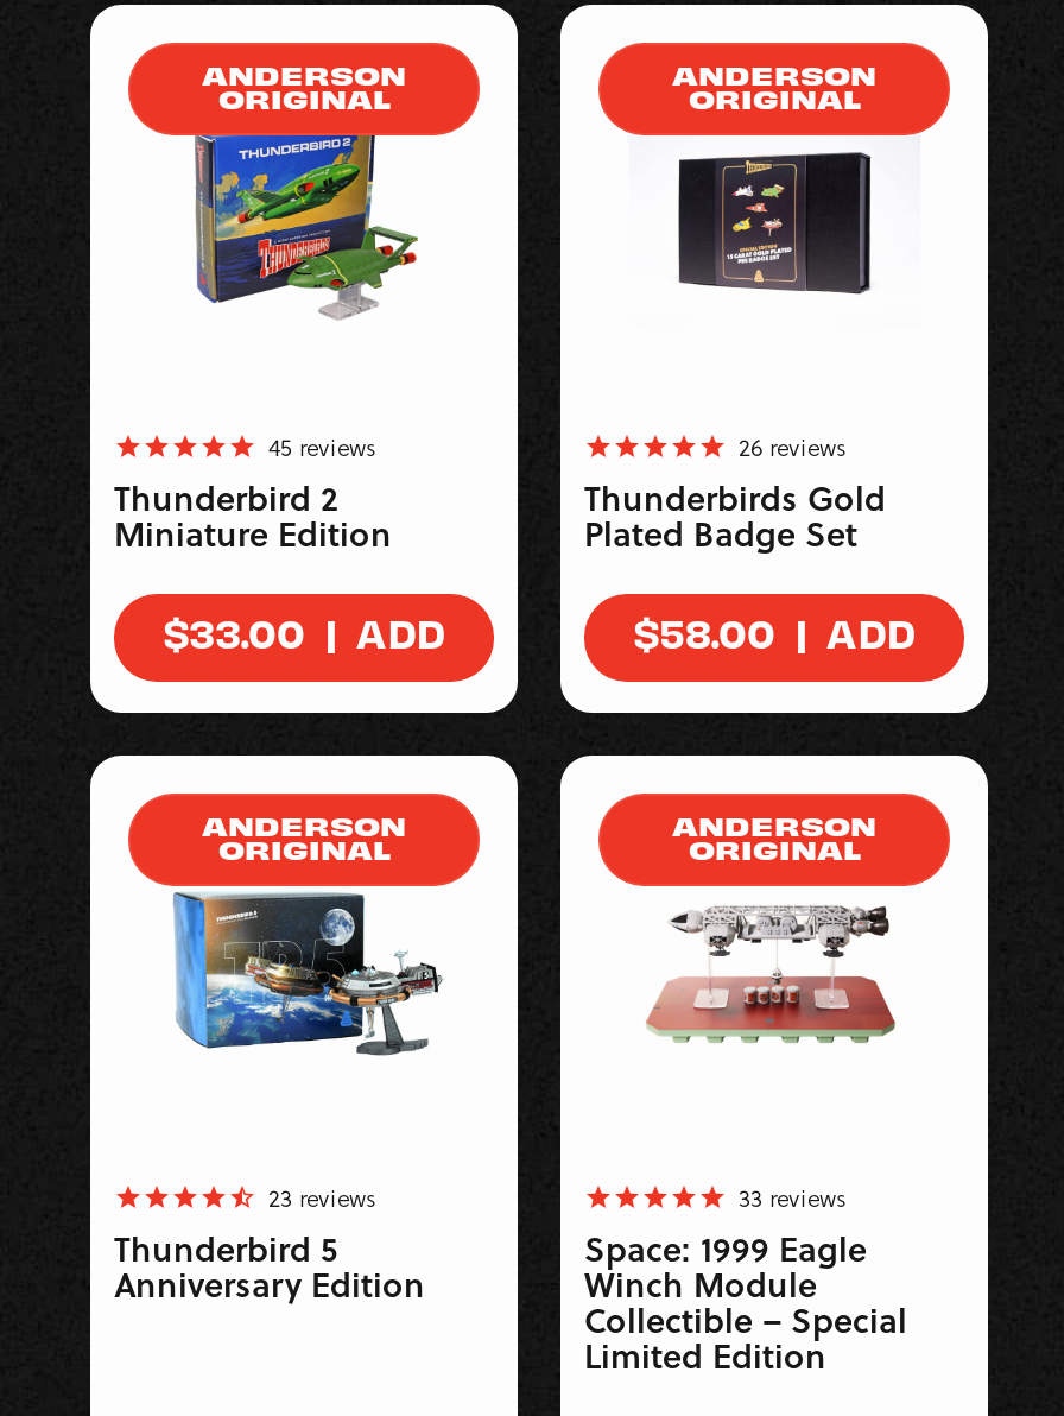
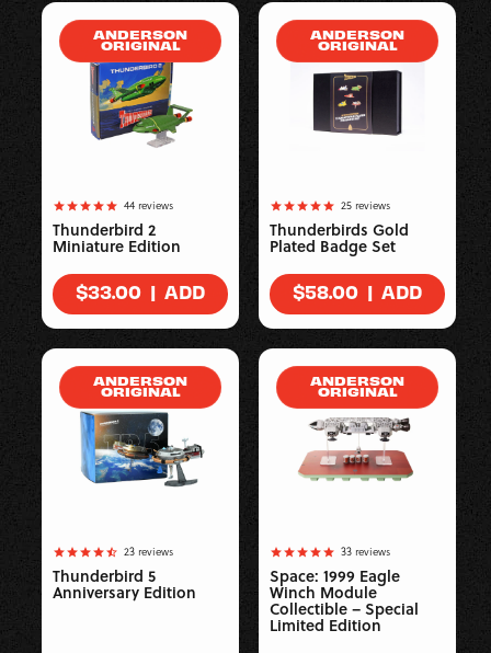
[268,431,375,464] 45 reviews -> [124,199,173,213] 44 reviews
[739,431,845,464] 26 reviews -> [341,199,390,213] 25 reviews

